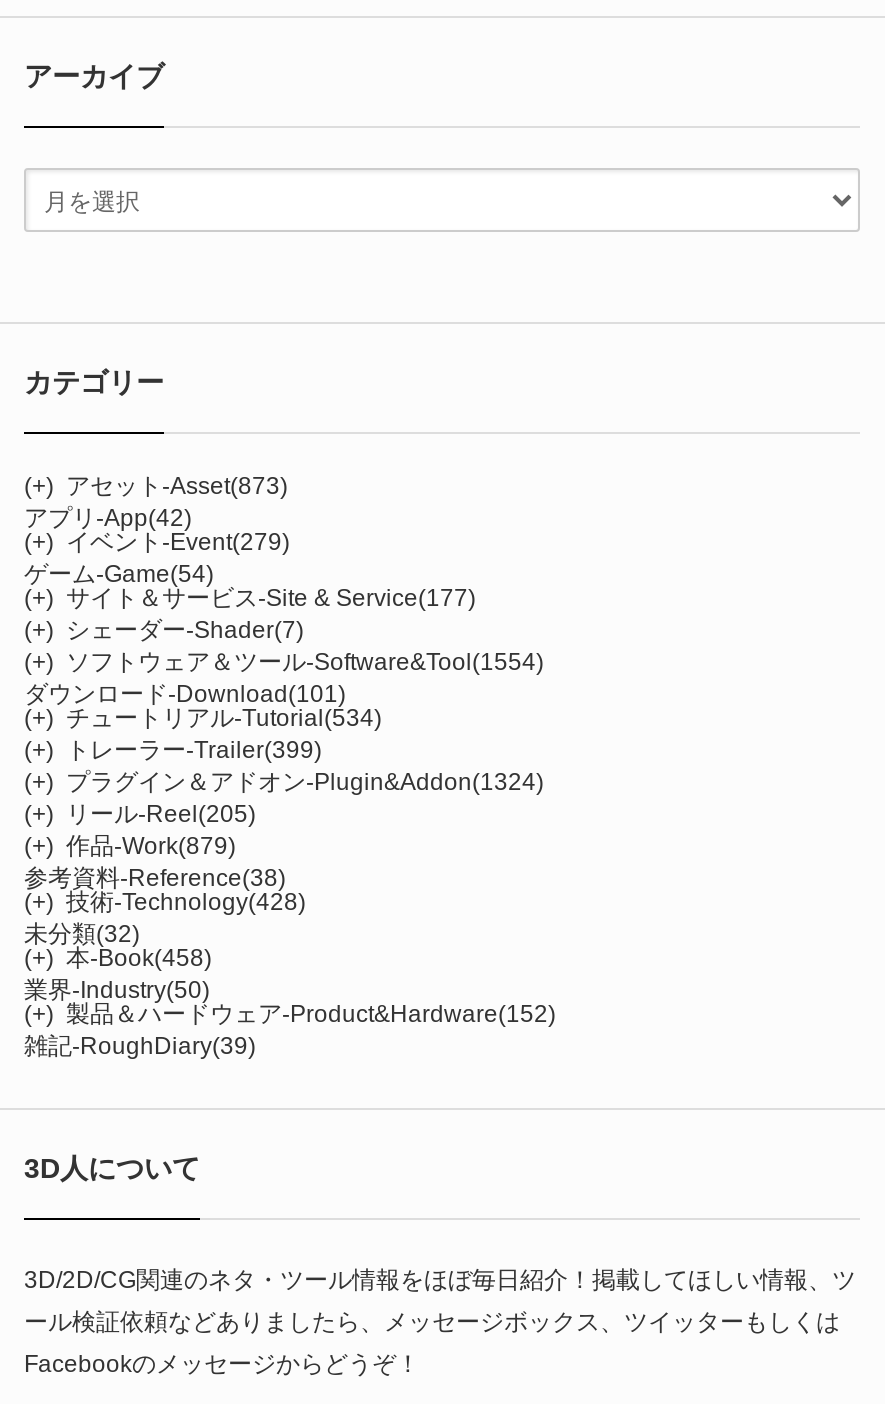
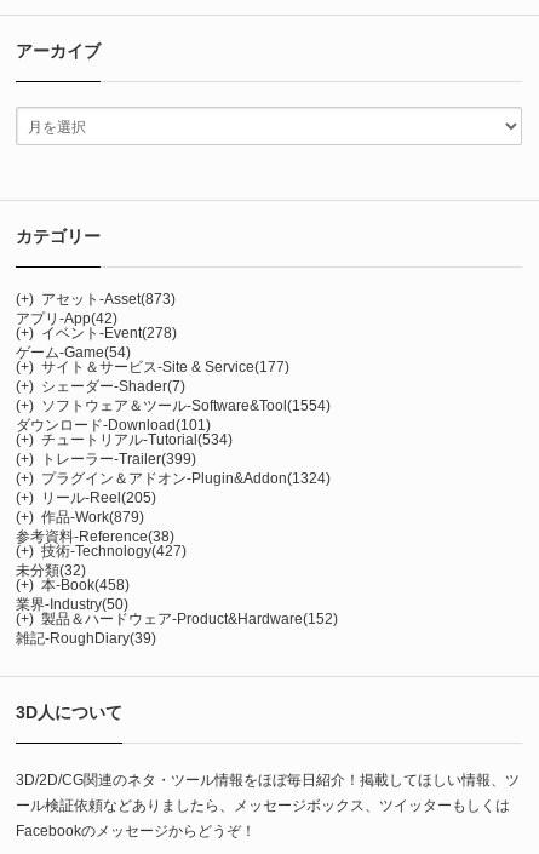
[24,529,290,557] (+) イベント-Event(279) -> [16,325,177,342] (+) イベント-Event(278)
[24,889,306,917] (+) 技術-Technology(428) -> [16,543,187,560] (+) 技術-Technology(427)

